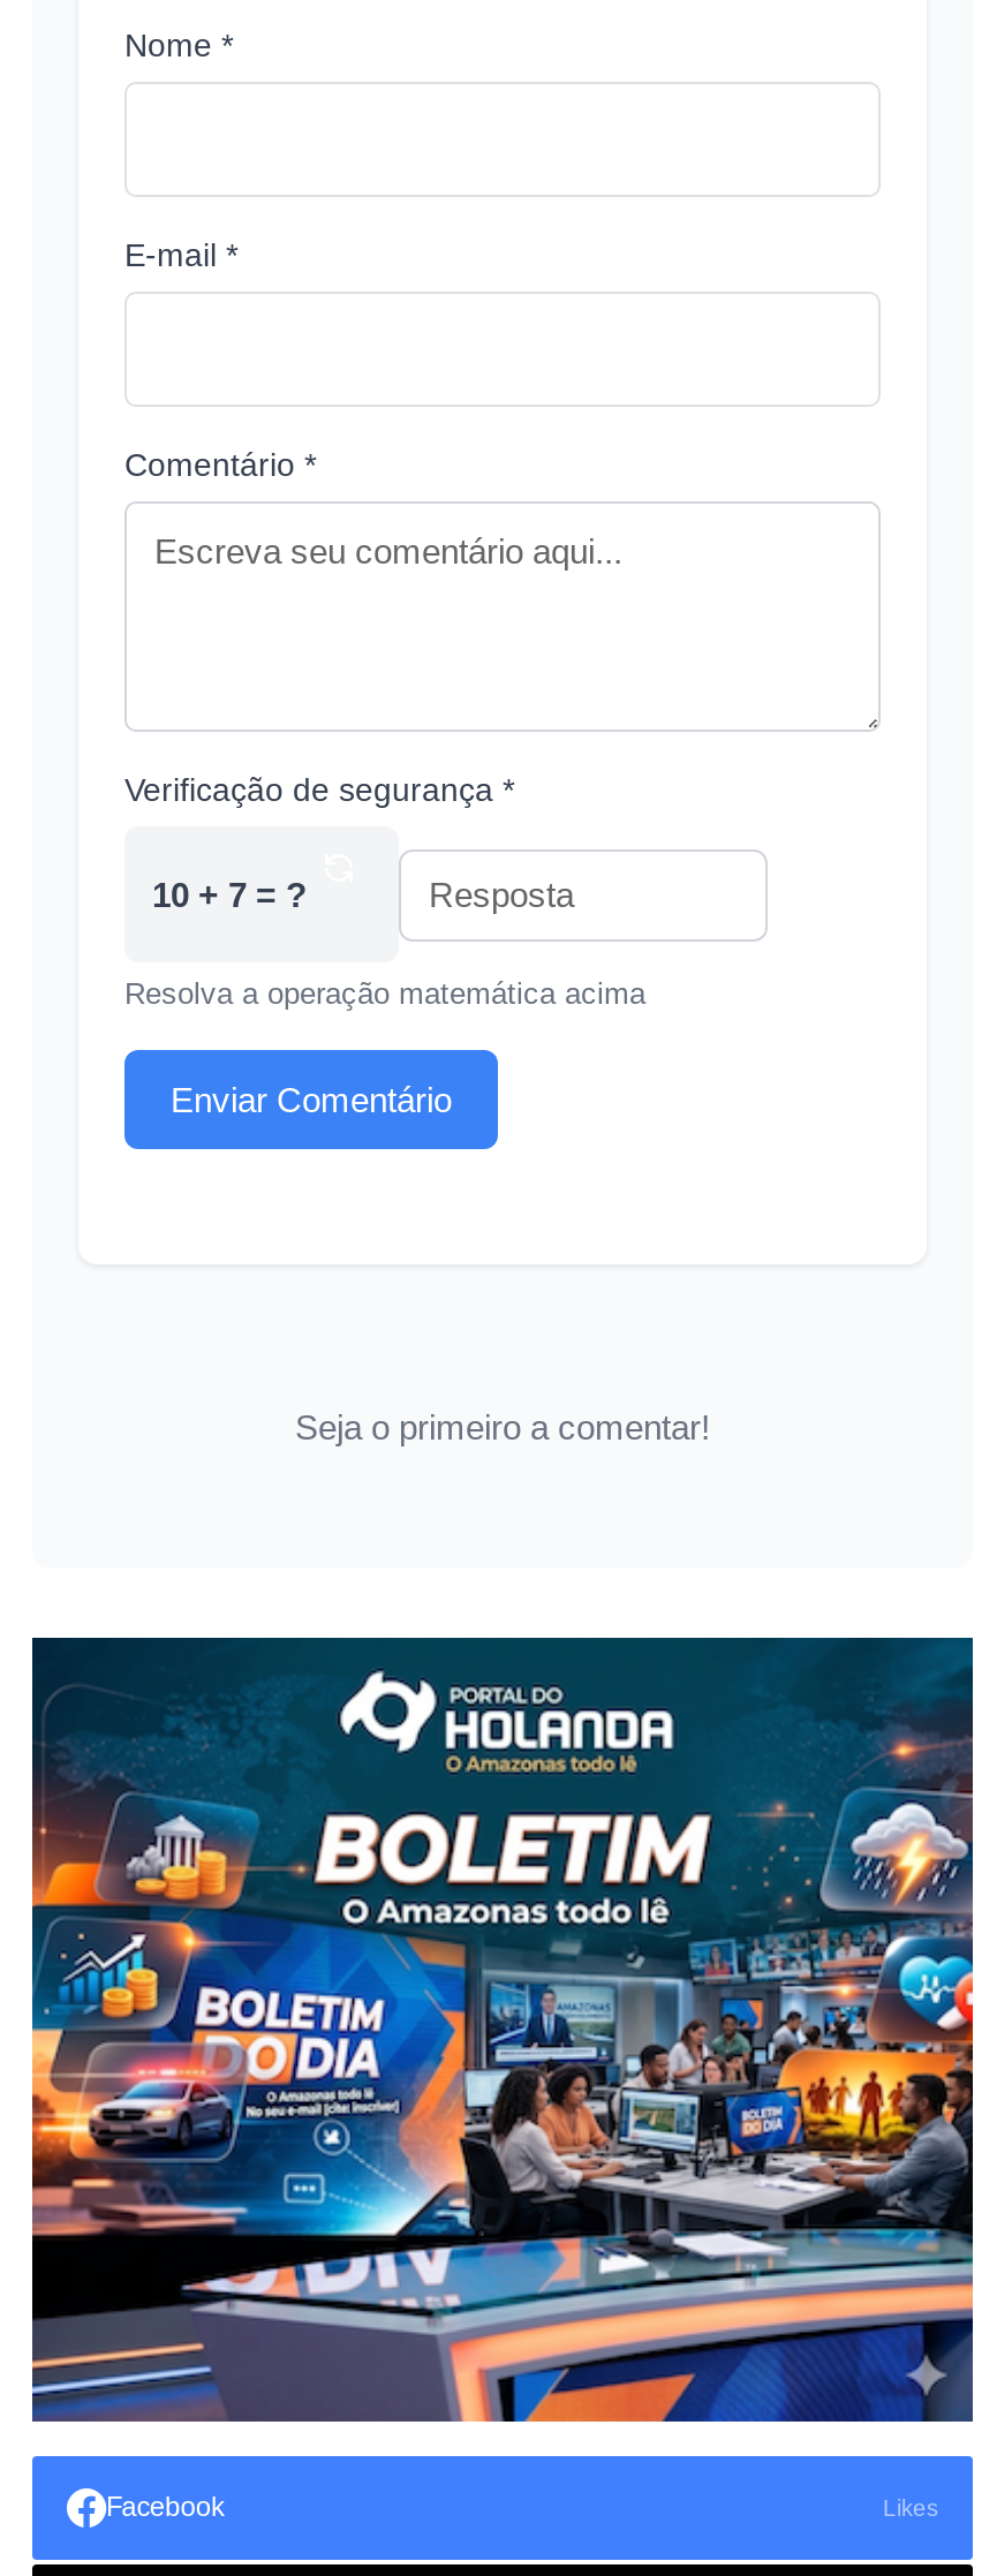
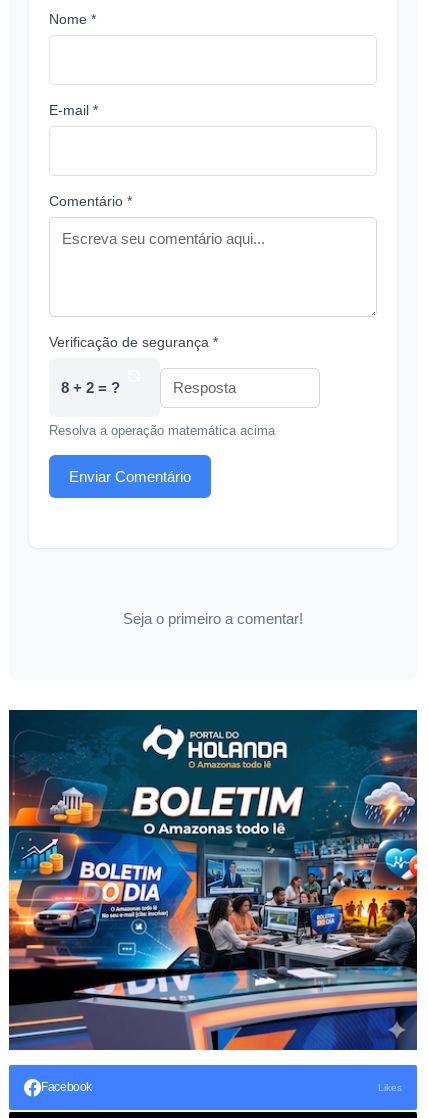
[152,874,307,913] 10 + 7 = ? -> [61,379,120,396] 8 + 2 = ?

